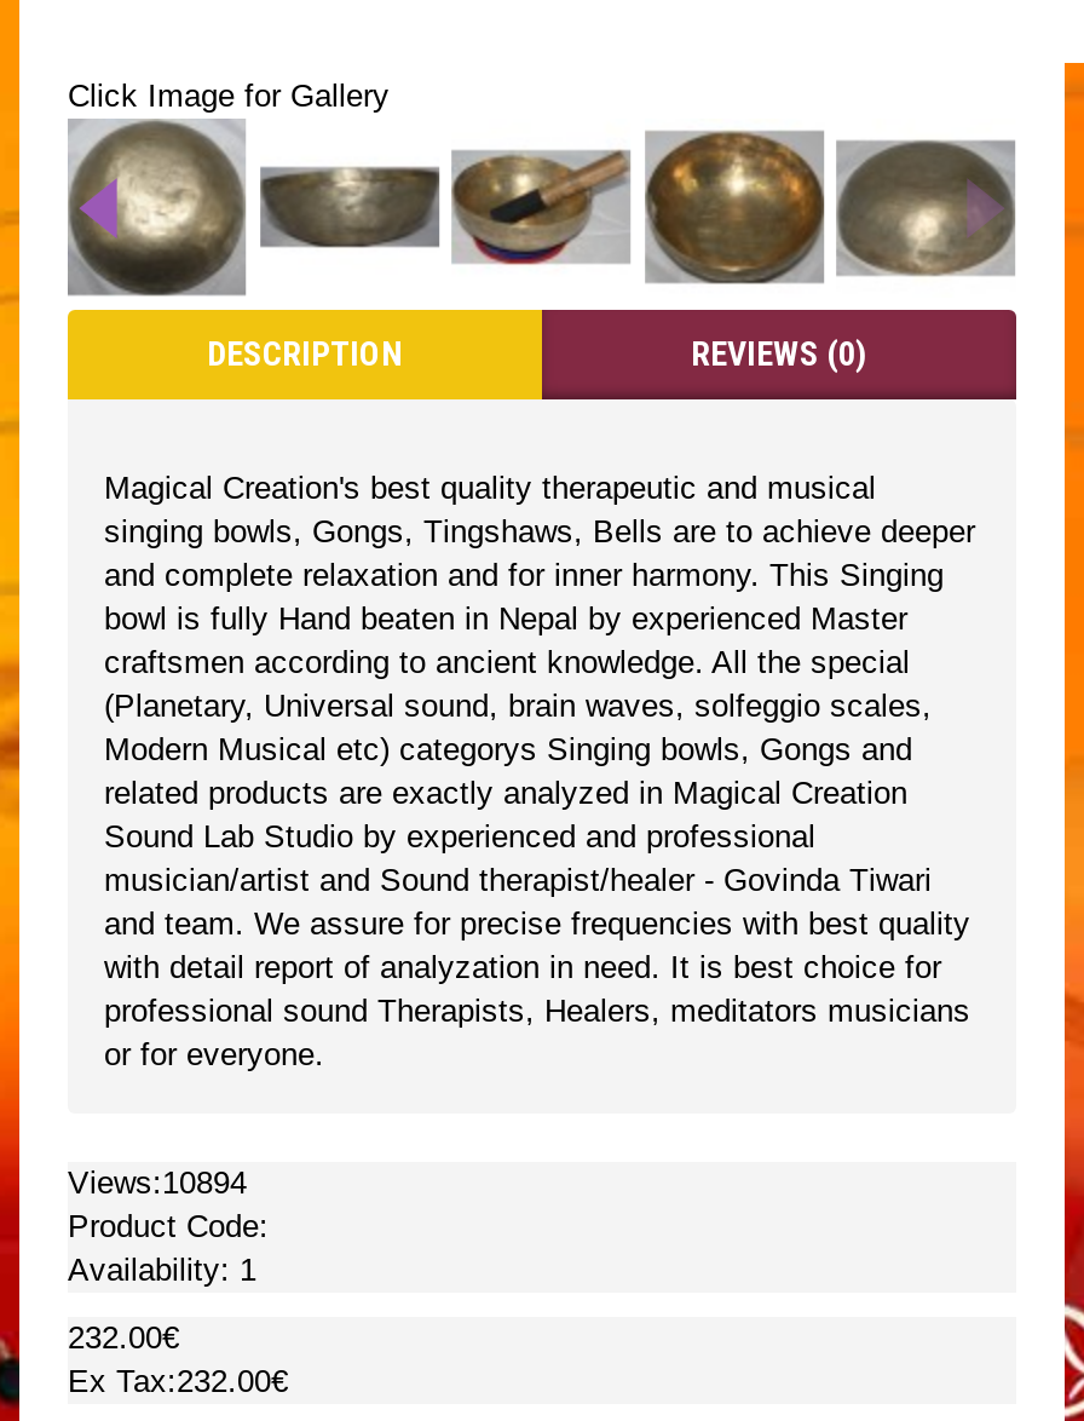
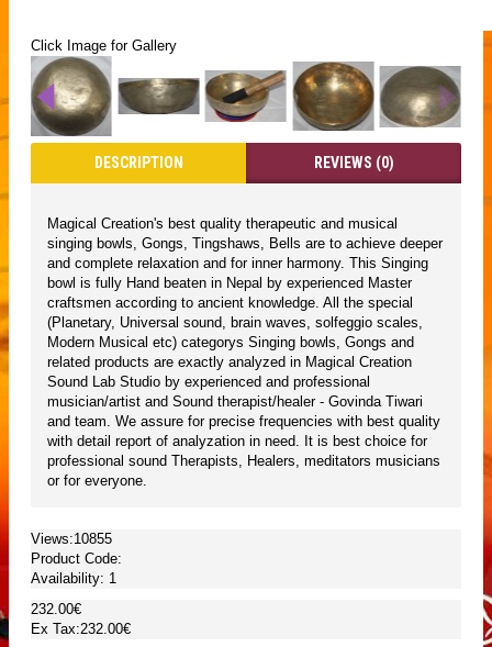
[68,1166,247,1202] Views:10894 -> [31,531,112,548] Views:10855

